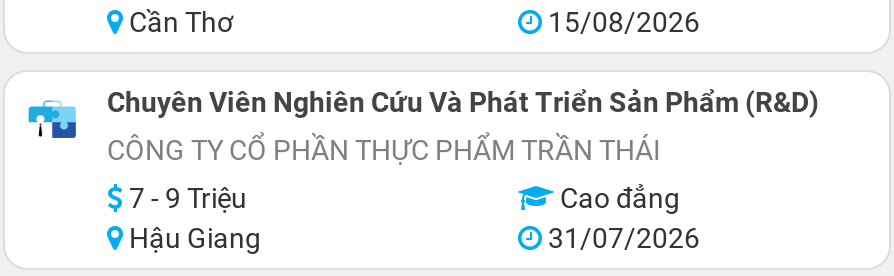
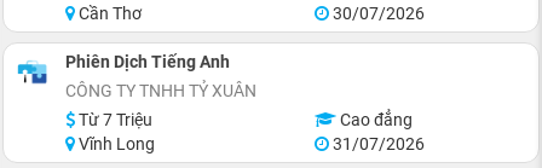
[542,6,700,38] 15/08/2026 -> [328,4,424,23] 30/07/2026
[107,86,819,118] Chuyên Viên Nghiên Cứu Và Phát Triển Sản Phẩm (R&D) -> [65,52,230,71] Phiên Dịch Tiếng Anh
[107,134,661,166] CÔNG TY CỔ PHẦN THỰC PHẨM TRẦN THÁI -> [65,81,256,100] CÔNG TY TNHH TỶ XUÂN
[123,182,247,214] 7 - 9 Triệu -> [75,110,152,129] Từ 7 Triệu
[123,222,261,254] Hậu Giang -> [75,134,155,153] Vĩnh Long

